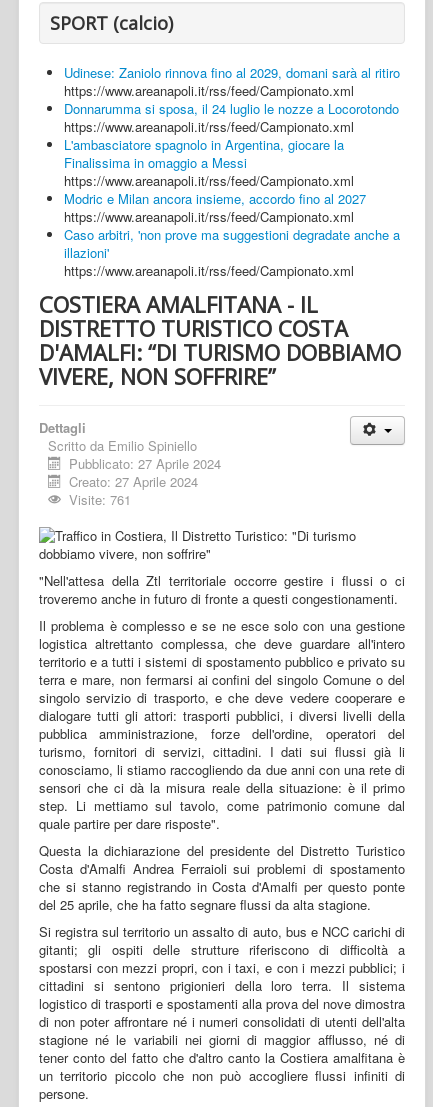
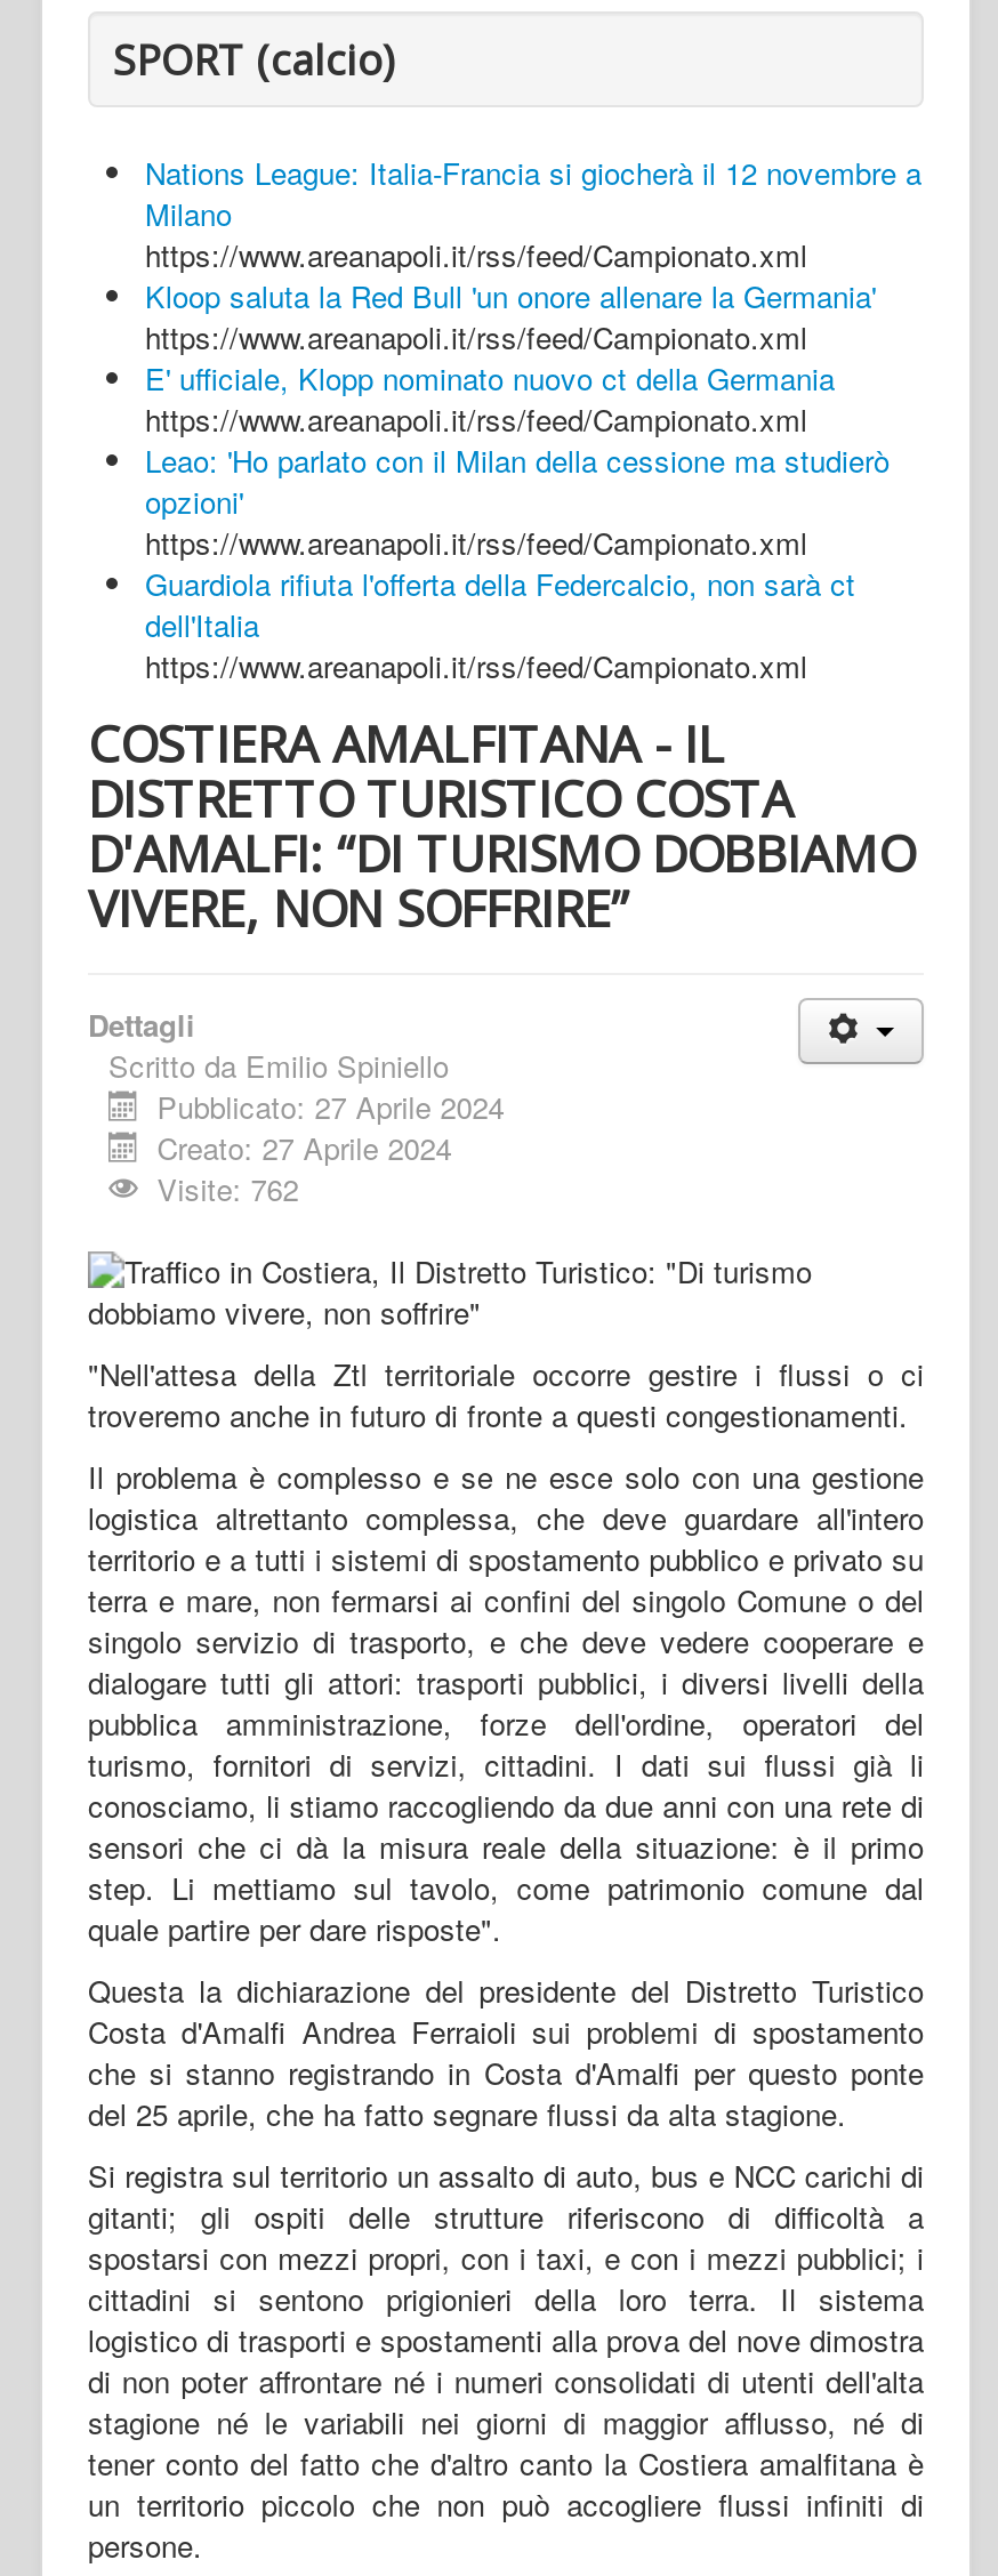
[64,63,400,82] Udinese: Zaniolo rinnova fino al 2029, domani sarà al ritiro -> [145,150,921,235] Nations League: Italia-Francia si giocherà il 12 novembre a | Milano
[64,99,399,118] Donnarumma si sposa, il 24 luglio le nozze a Locorotondo -> [145,274,876,317] Kloop saluta la Red Bull 'un onore allenare la Germania'
[64,135,344,172] L'ambasciatore spagnolo in Argentina, giocare la | Finalissima in omaggio a Messi -> [145,356,835,399] E' ufficiale, Klopp nominato nuovo ct della Germania
[64,189,366,208] Modric e Milan ancora insieme, accordo fino al 2027 -> [145,438,890,523] Leao: 'Ho parlato con il Milan della cessione ma studierò | opzioni'
[64,225,400,262] Caso arbitri, 'non prove ma suggestioni degradate anche a | illazioni' -> [145,562,855,646] Guardiola rifiuta l'offerta della Federcalcio, non sarà ct | dell'Italia
[69,490,131,509] Visite: 761 -> [157,1167,298,1210] Visite: 762

